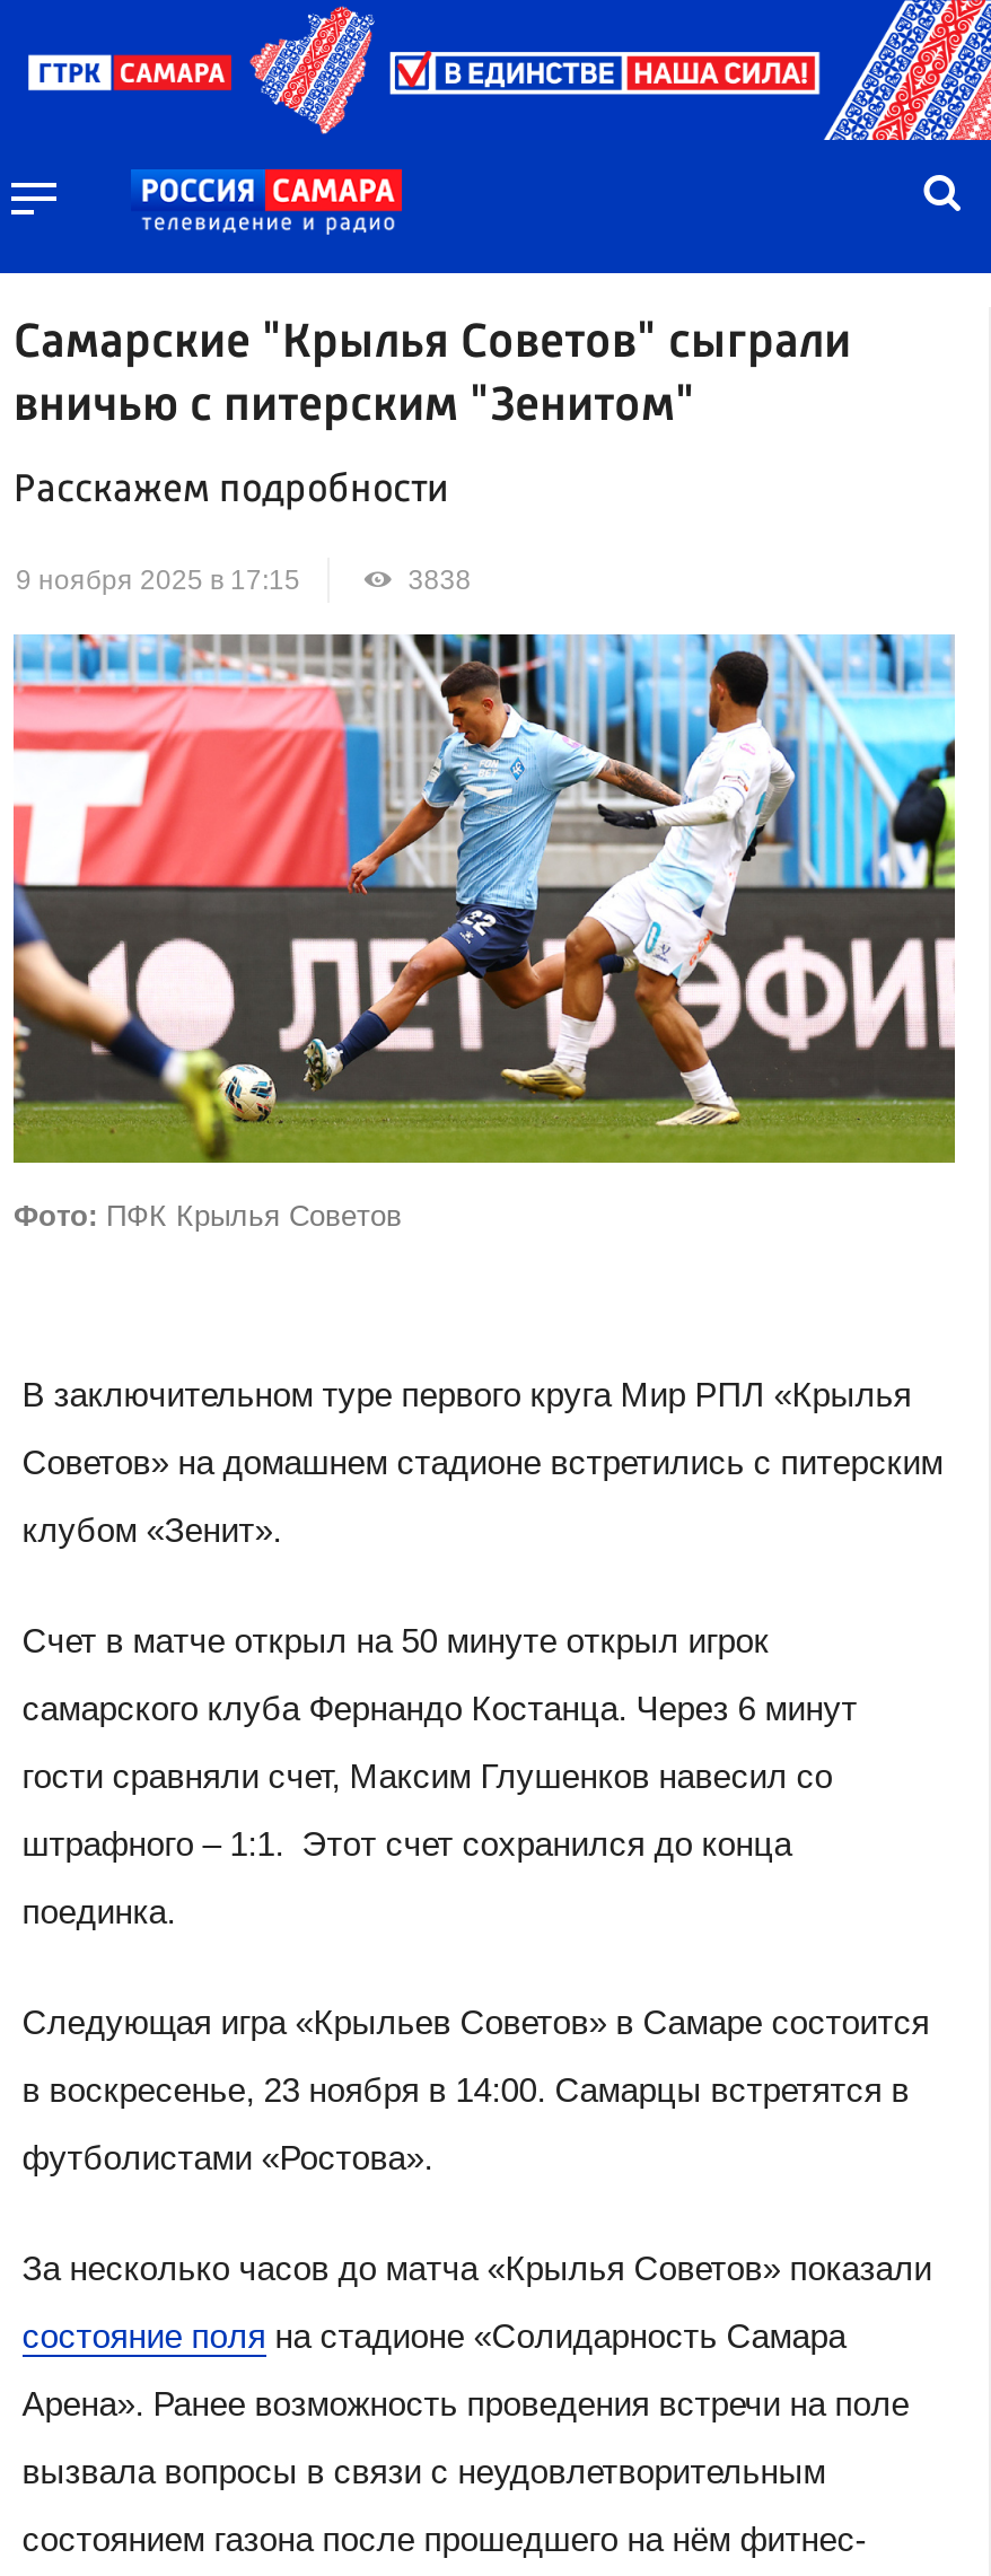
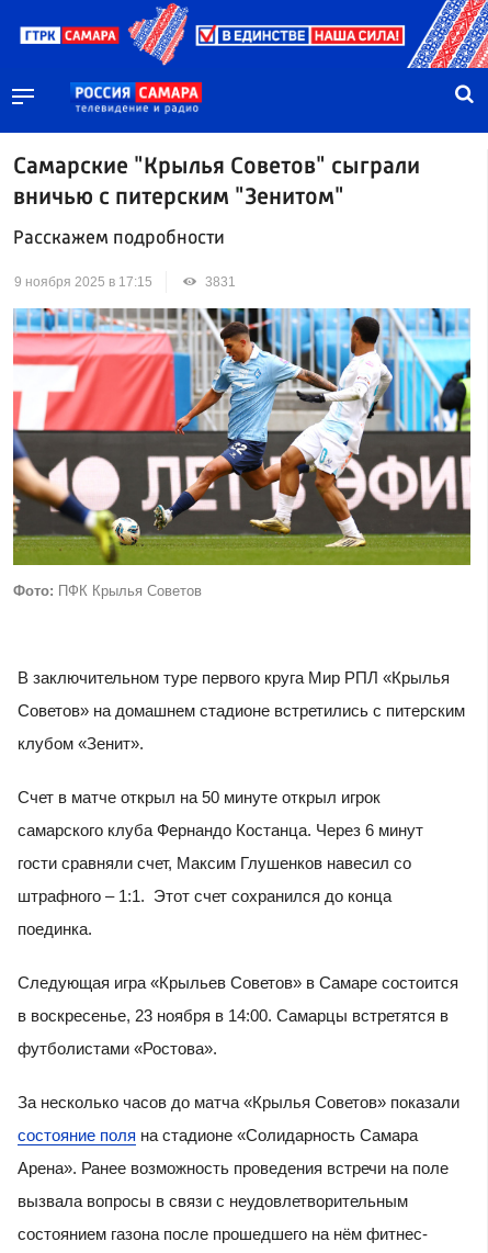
[401,565,471,597] 3838 -> [201,275,235,290] 3831

